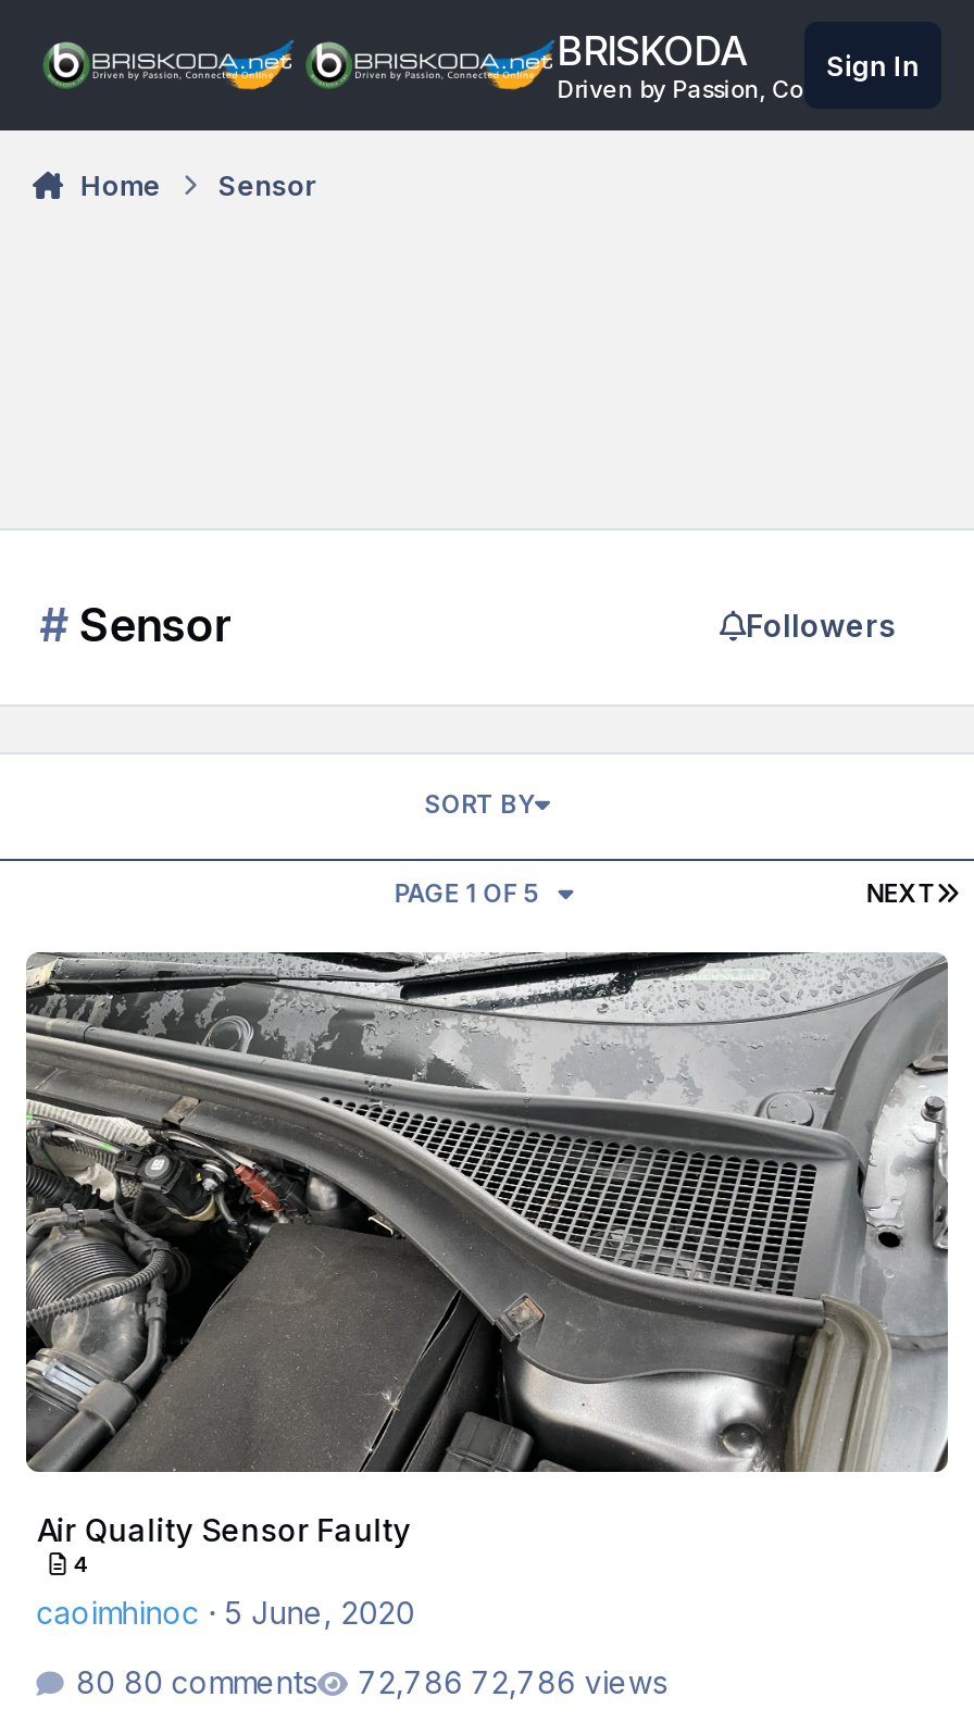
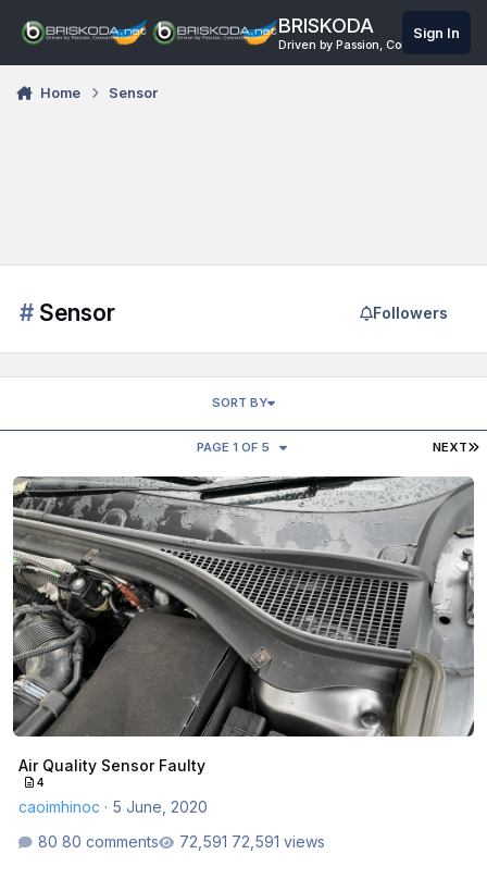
[472,1662,667,1699] 72,786 views -> [231,832,325,850] 72,591 views

